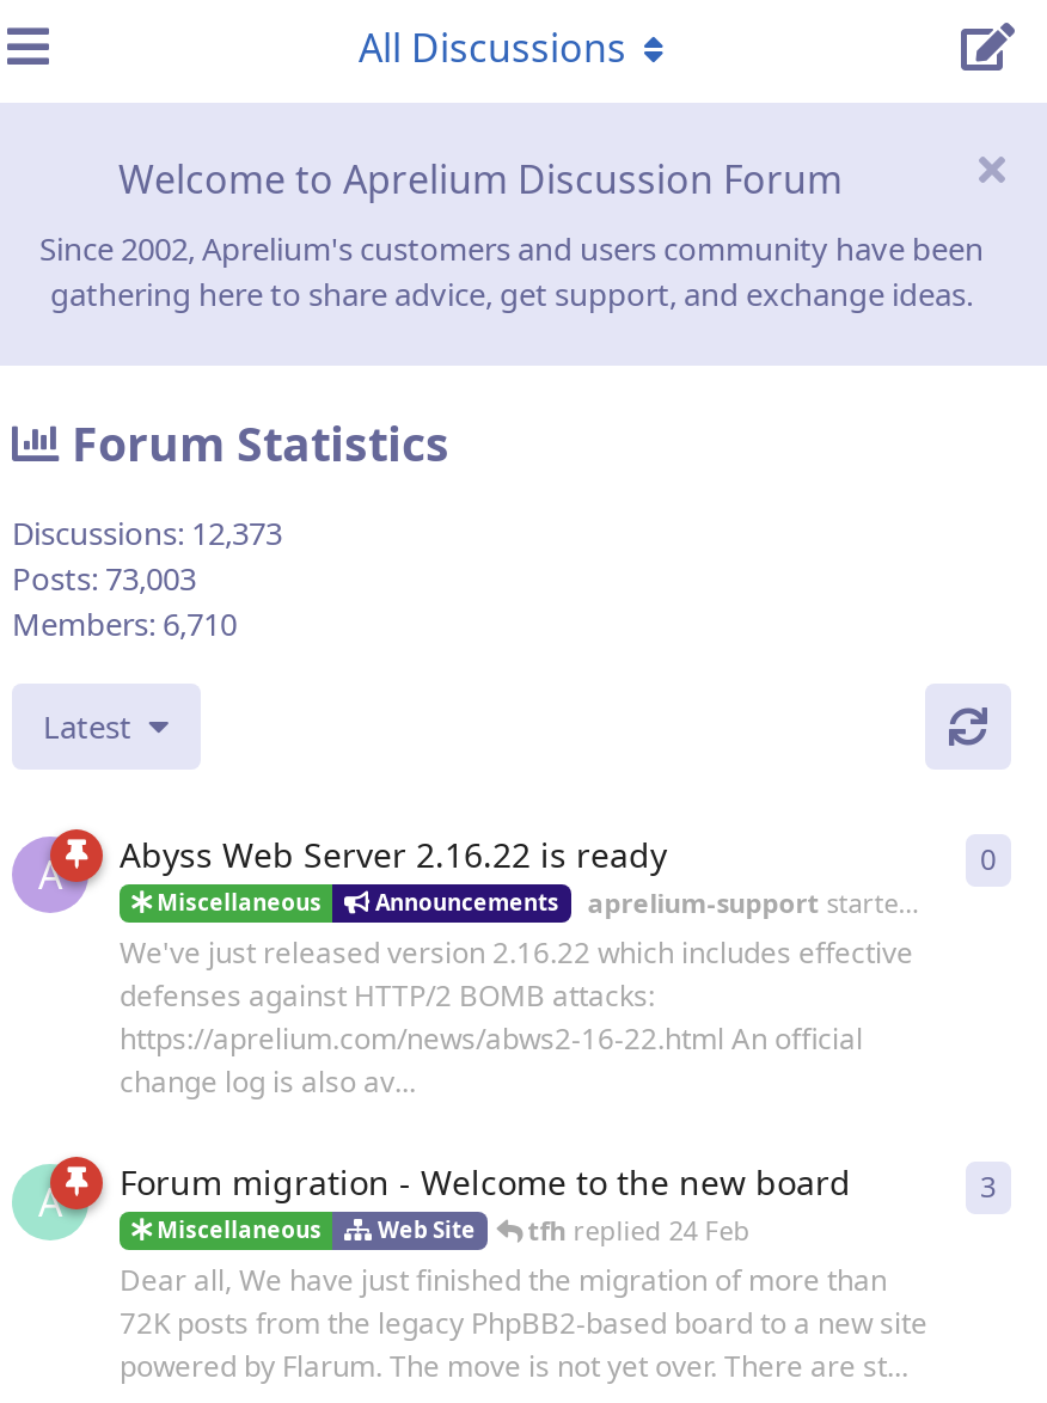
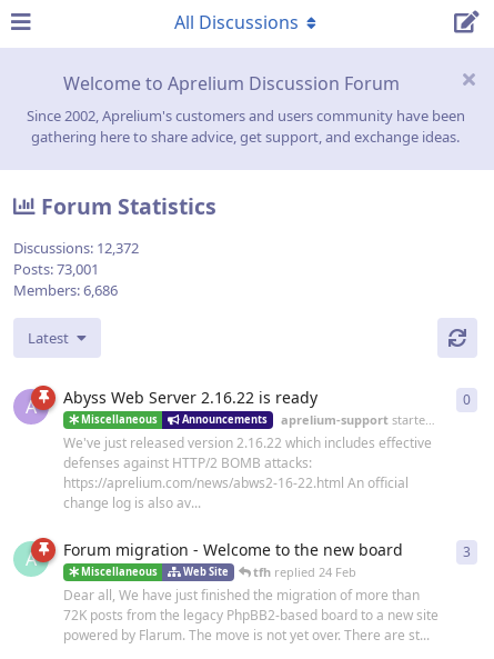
[12,512,282,555] Discussions: 12,373 -> [13,238,139,258] Discussions: 12,372
[12,557,196,600] Posts: 73,003 -> [13,259,99,279] Posts: 73,001
[12,603,237,646] Members: 6,710 -> [13,280,118,300] Members: 6,686

